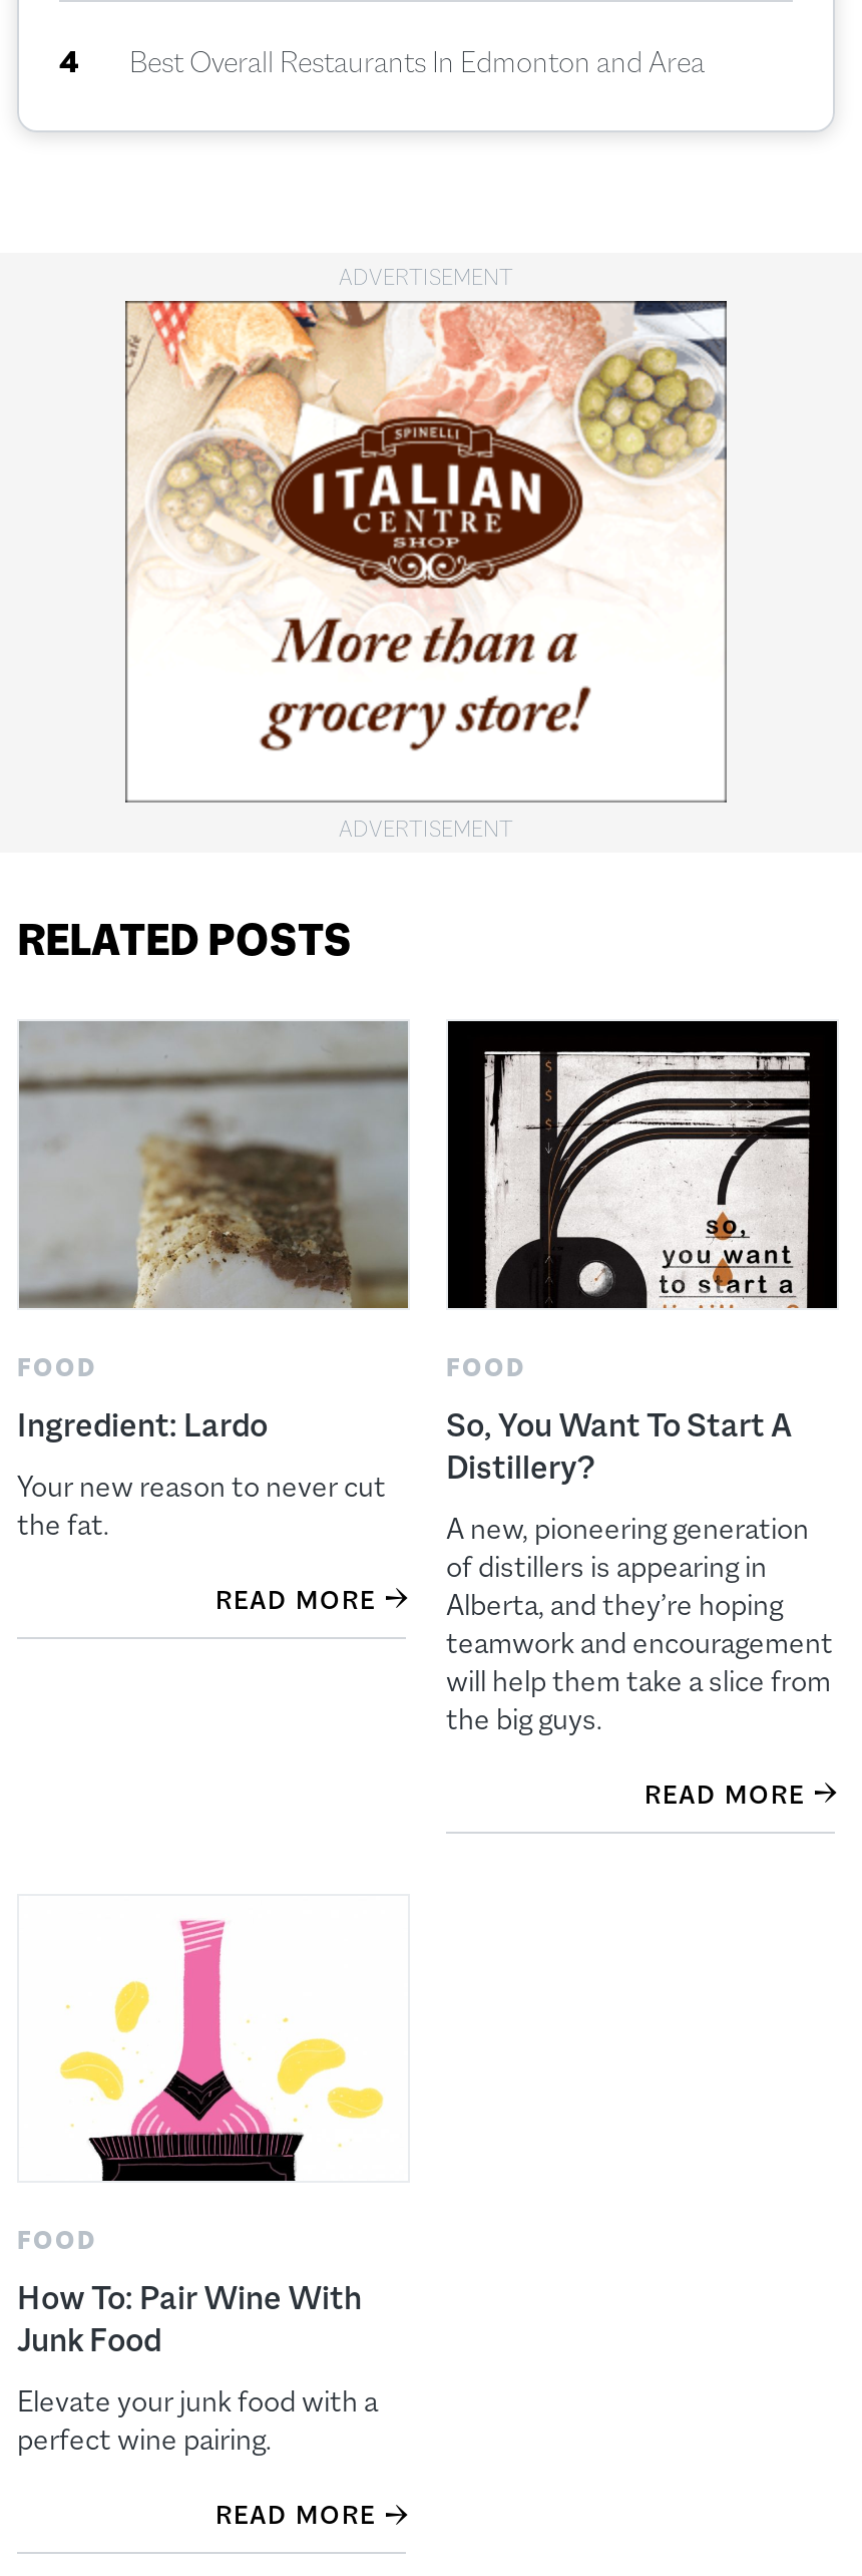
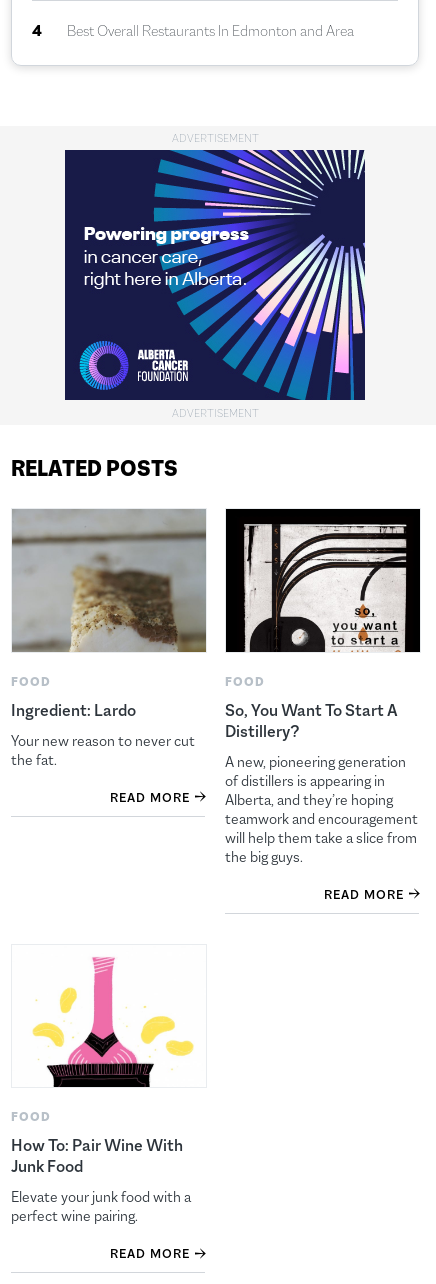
[123,299,727,802] [image] -> [64,149,365,401] [image]

